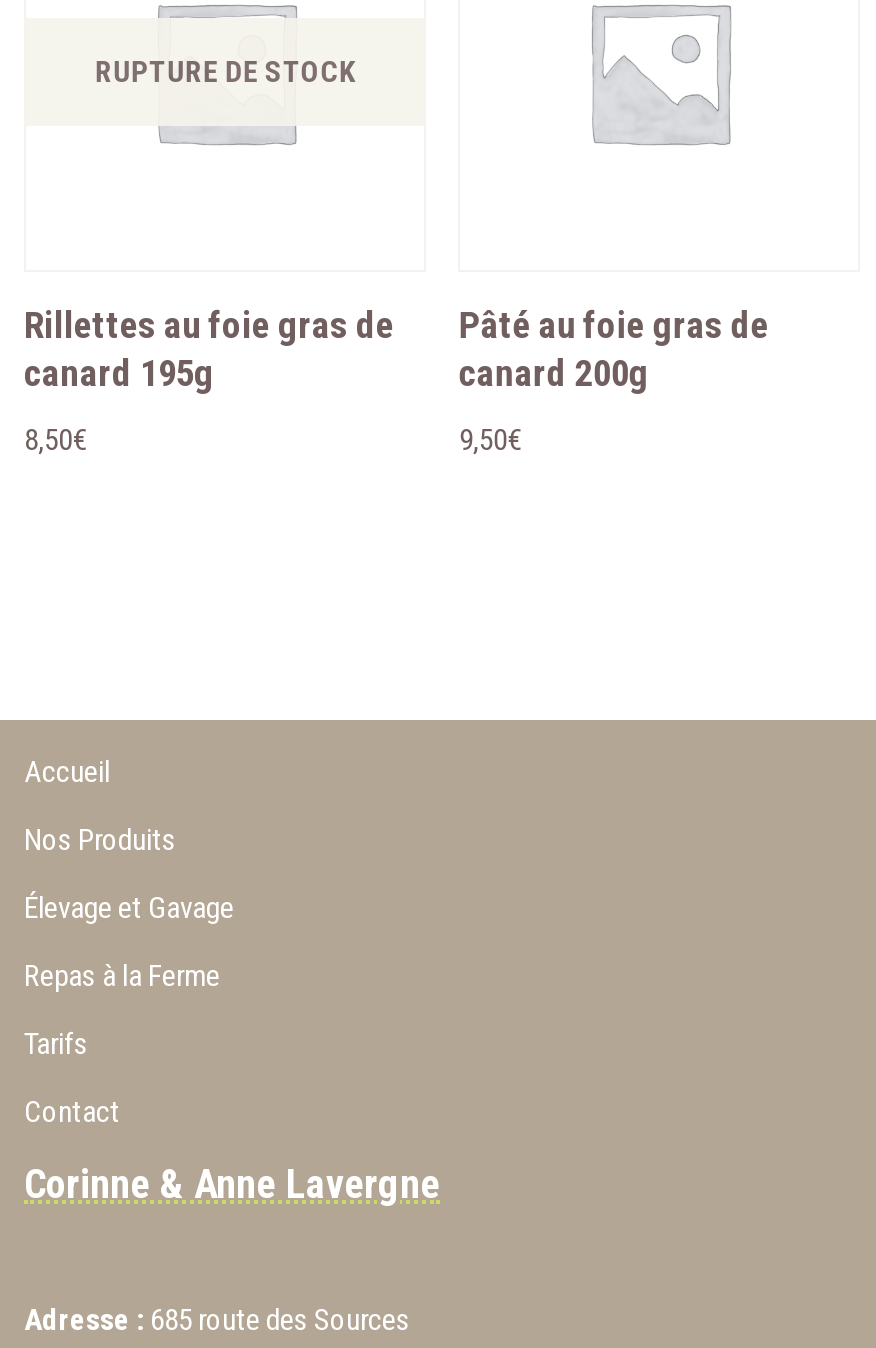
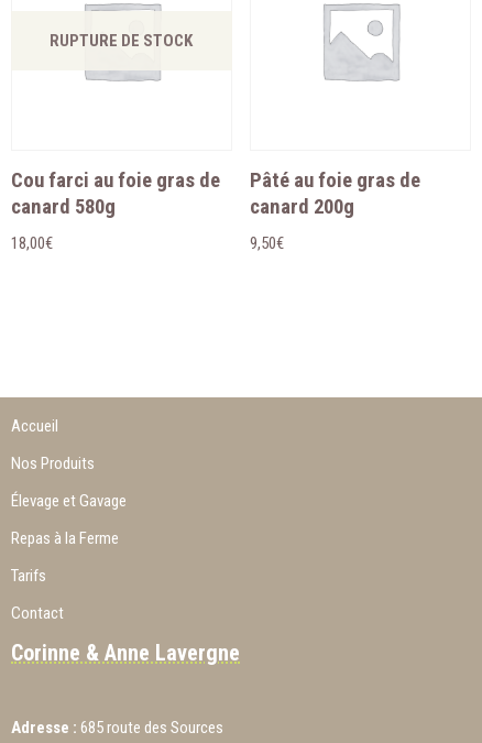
[24,304,394,396] Rillettes au foie gras de | canard 195g -> [11,169,220,219] Cou farci au foie gras de | canard 580g
[24,423,86,459] 8,50€ -> [11,234,53,254] 18,00€

